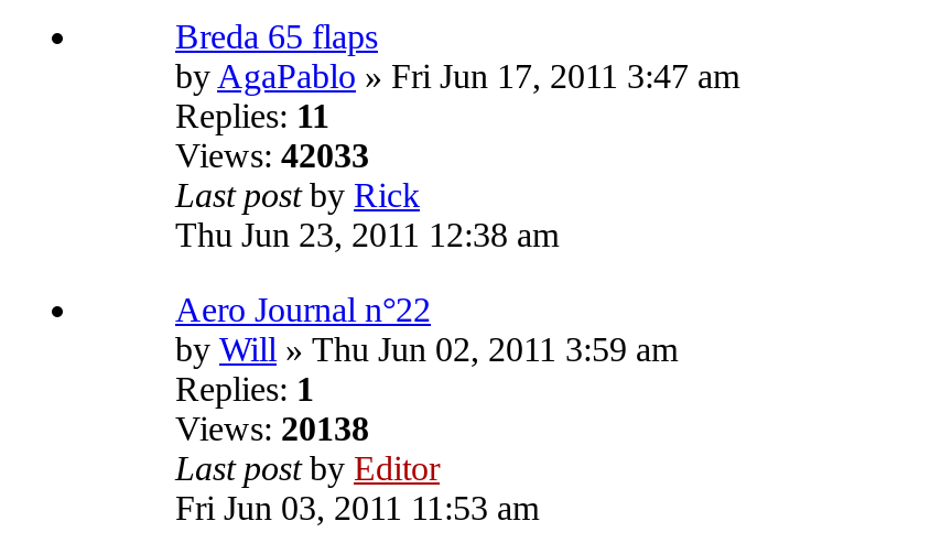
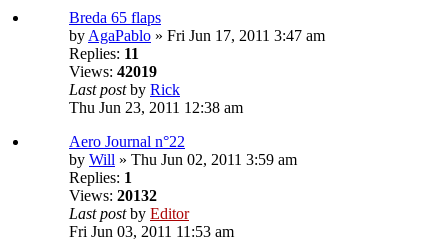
[175,137,369,175] Views: 42033 -> [69,63,157,80] Views: 42019
[175,411,369,448] Views: 20138 -> [69,187,157,204] Views: 20132

